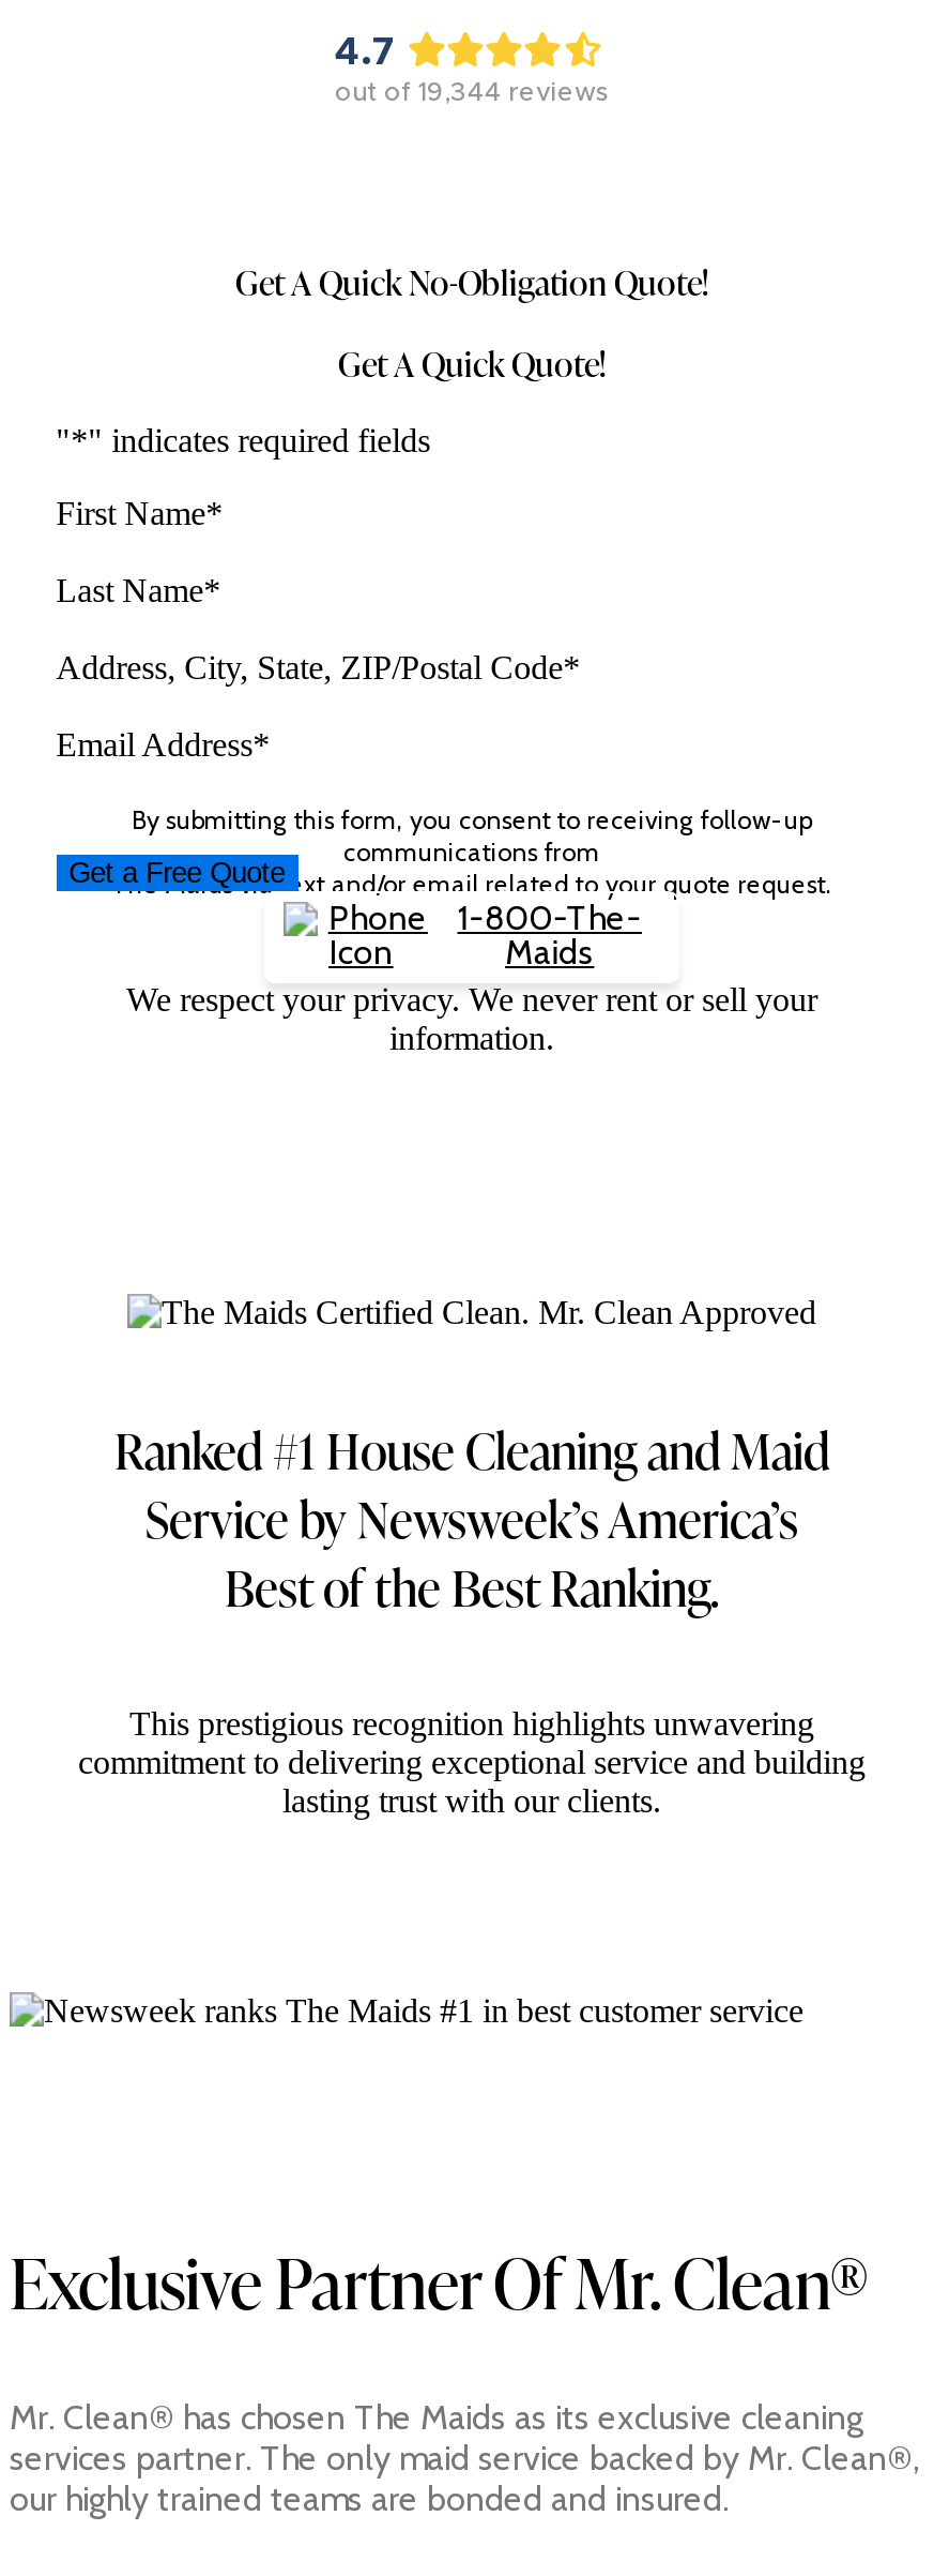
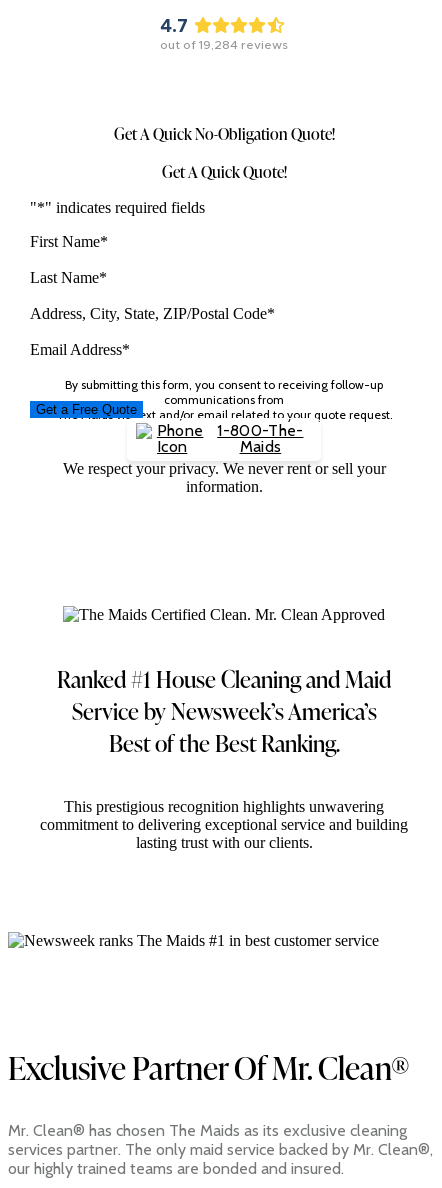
[335,79,609,104] out of 19,344 reviews -> [160,39,288,51] out of 19,284 reviews

